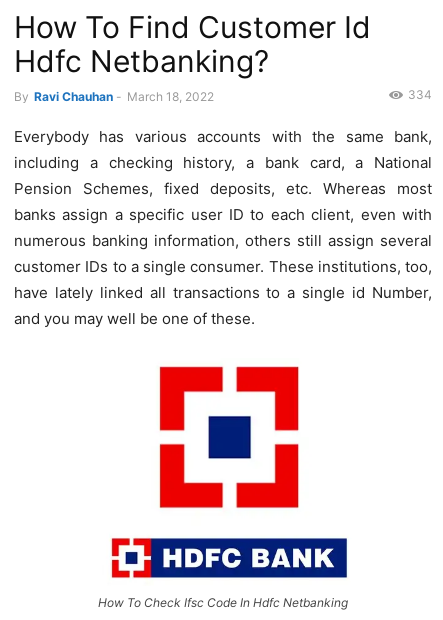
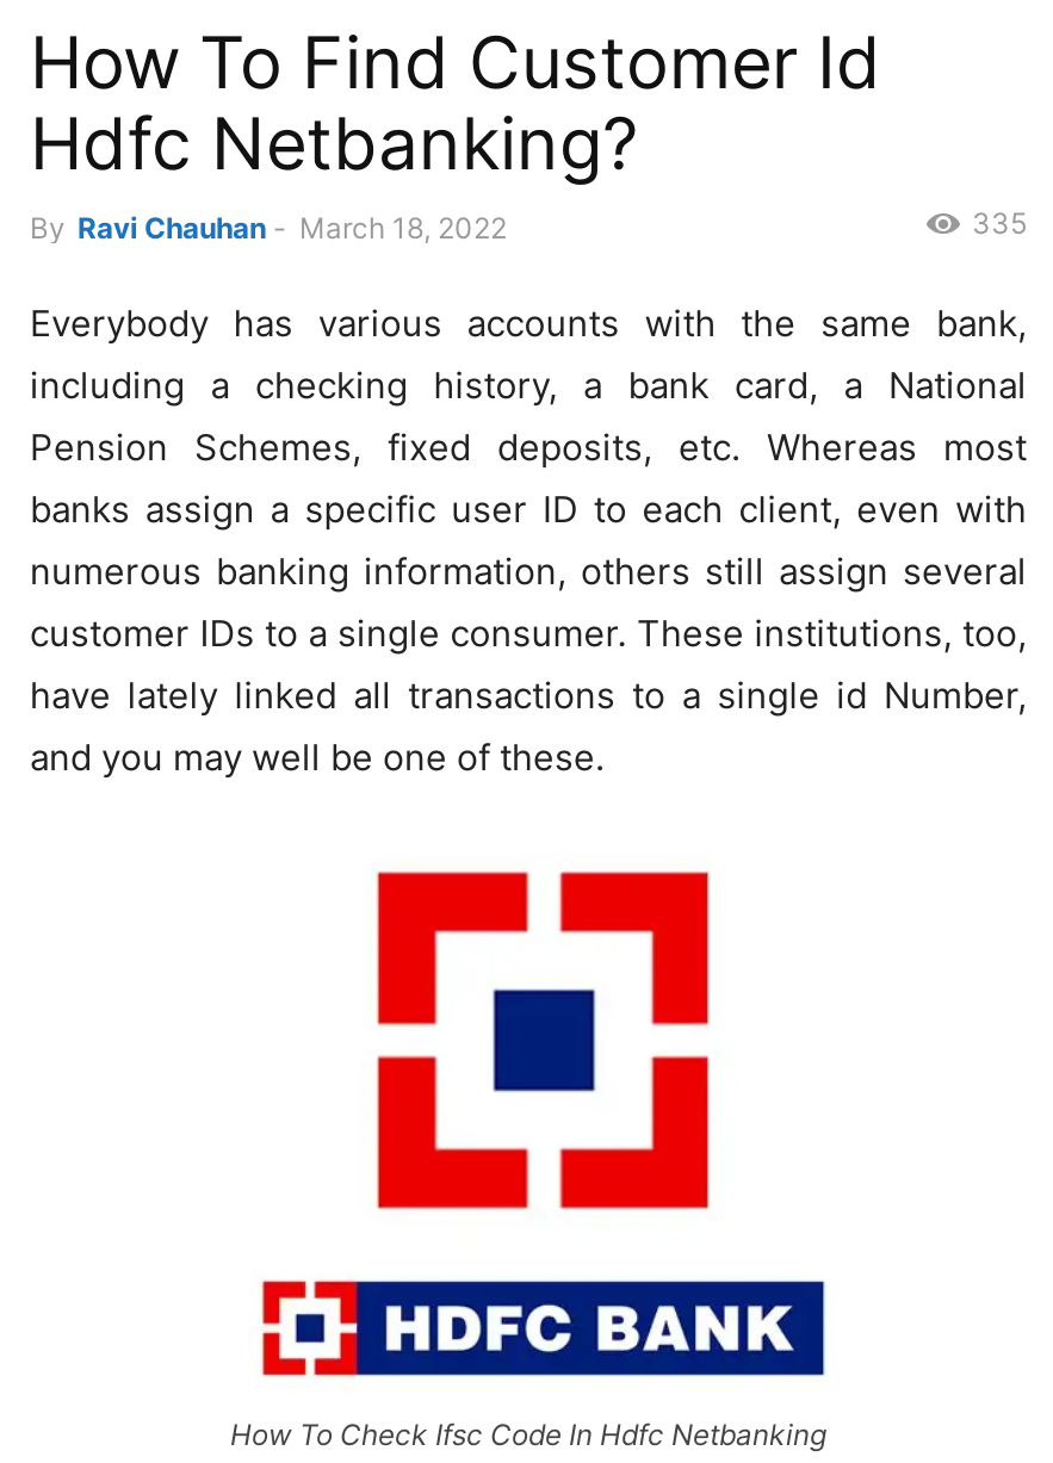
[408,87,432,102] 334 -> [972,205,1027,241] 335

